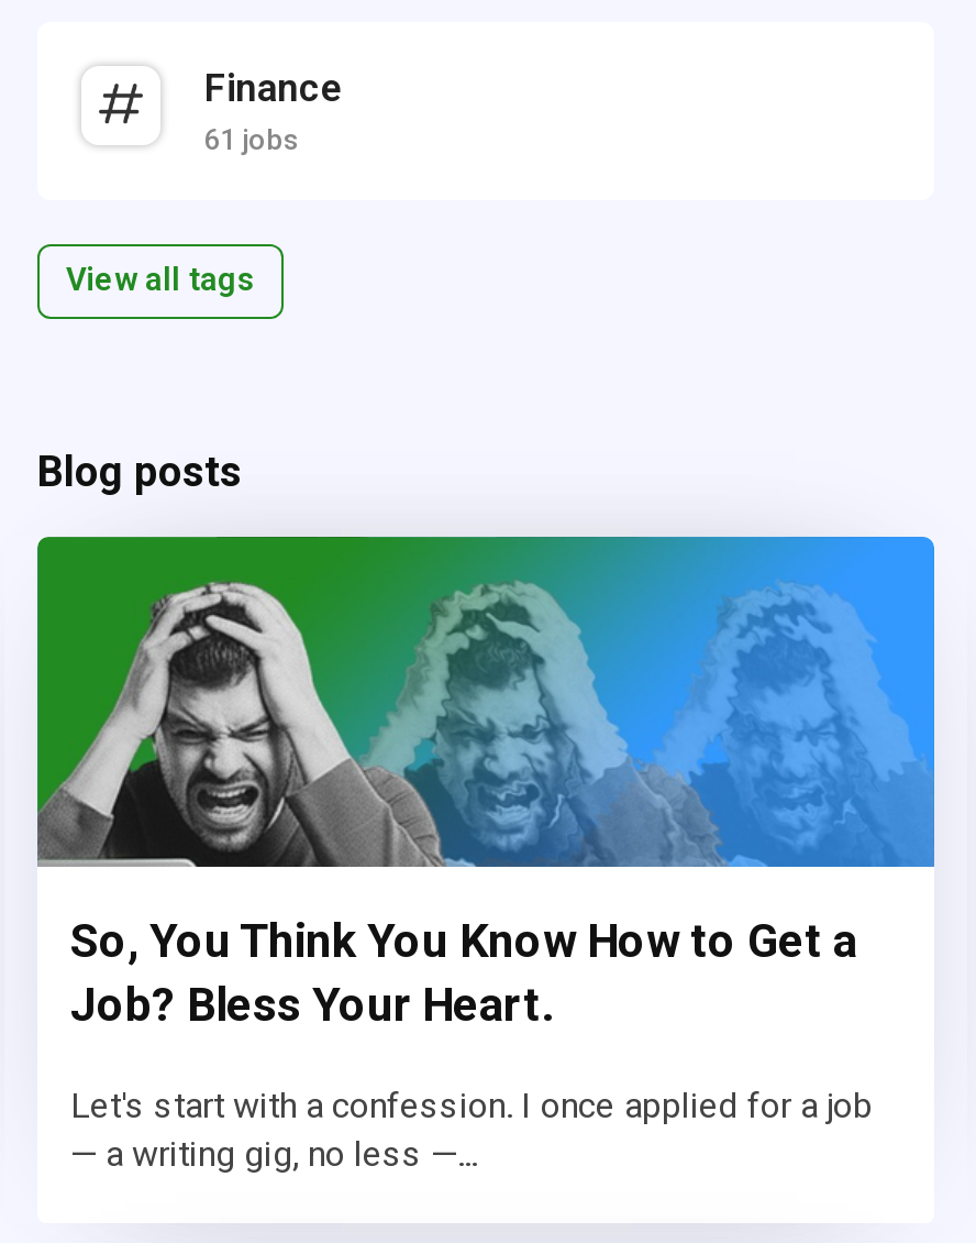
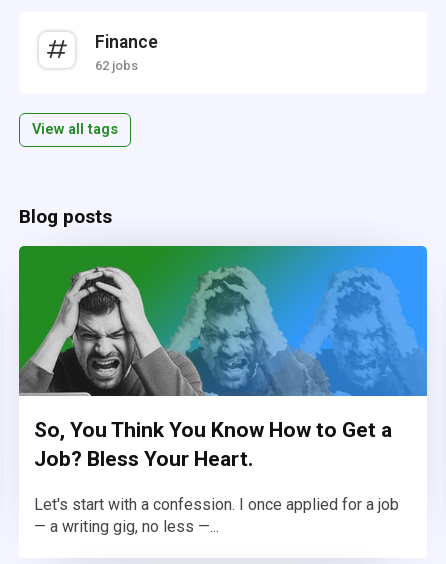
[204,123,299,156] 61 jobs -> [95,58,138,73] 62 jobs

